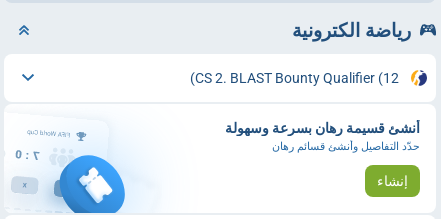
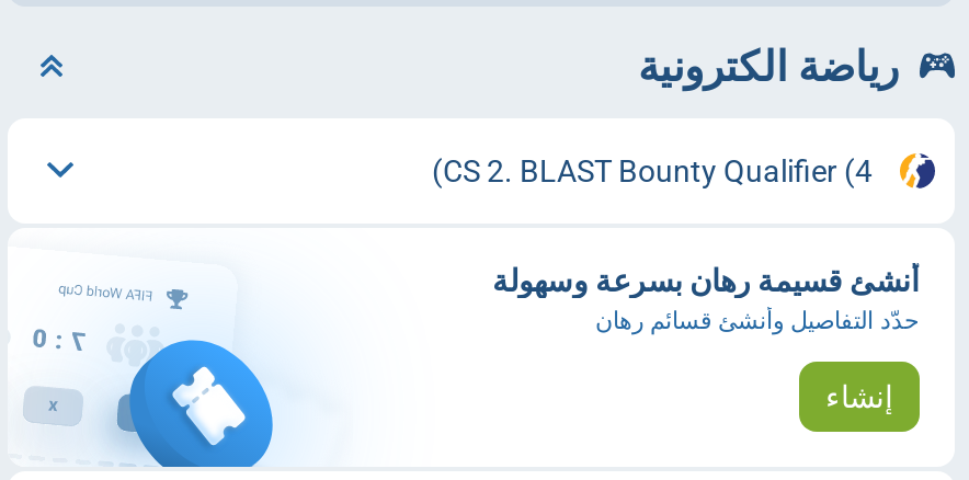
[194,70,398,86] CS 2. BLAST Bounty Qualifier (12) -> [443,153,873,188] CS 2. BLAST Bounty Qualifier (4)

